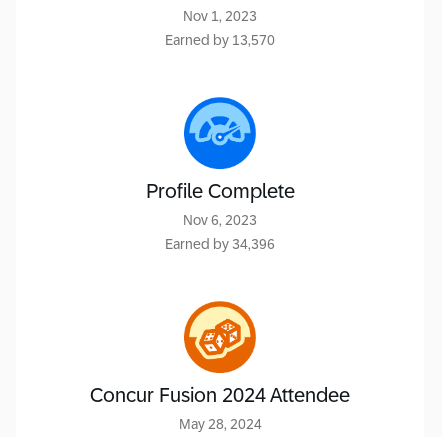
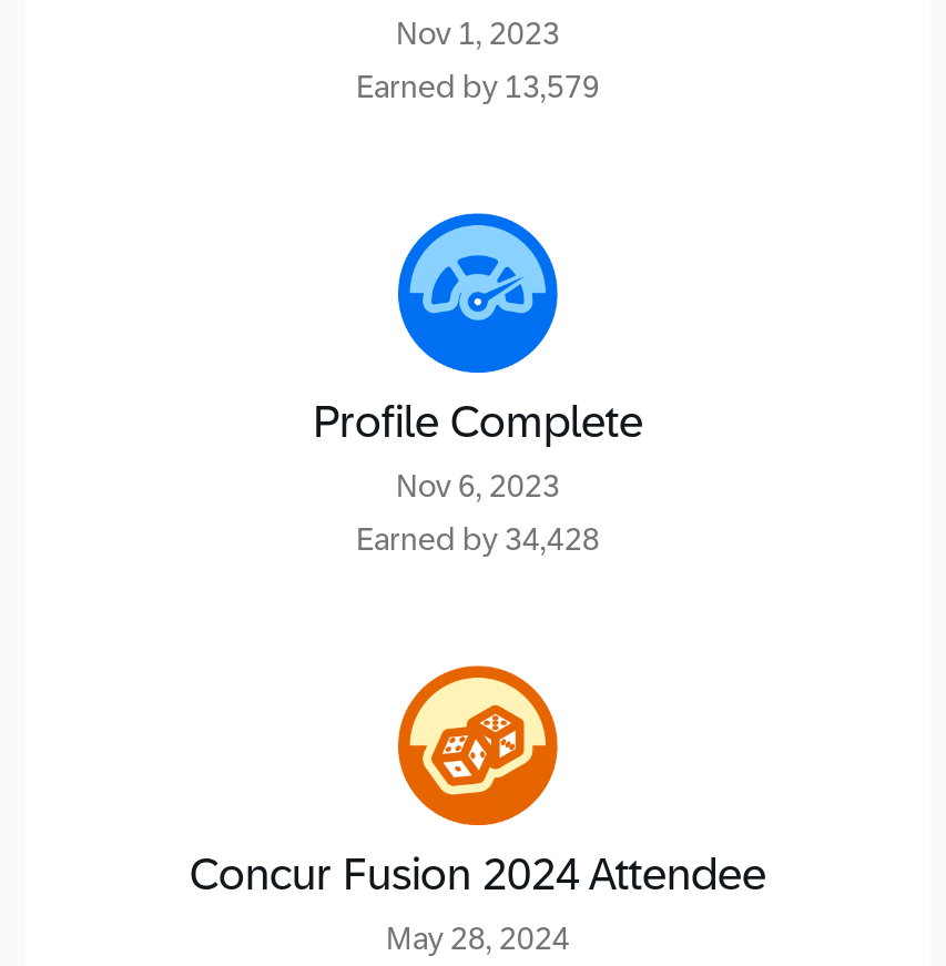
[165,32,275,48] Earned by 13,570 -> [356,69,600,104] Earned by 13,579
[165,236,275,252] Earned by 34,396 -> [356,521,600,557] Earned by 34,428

